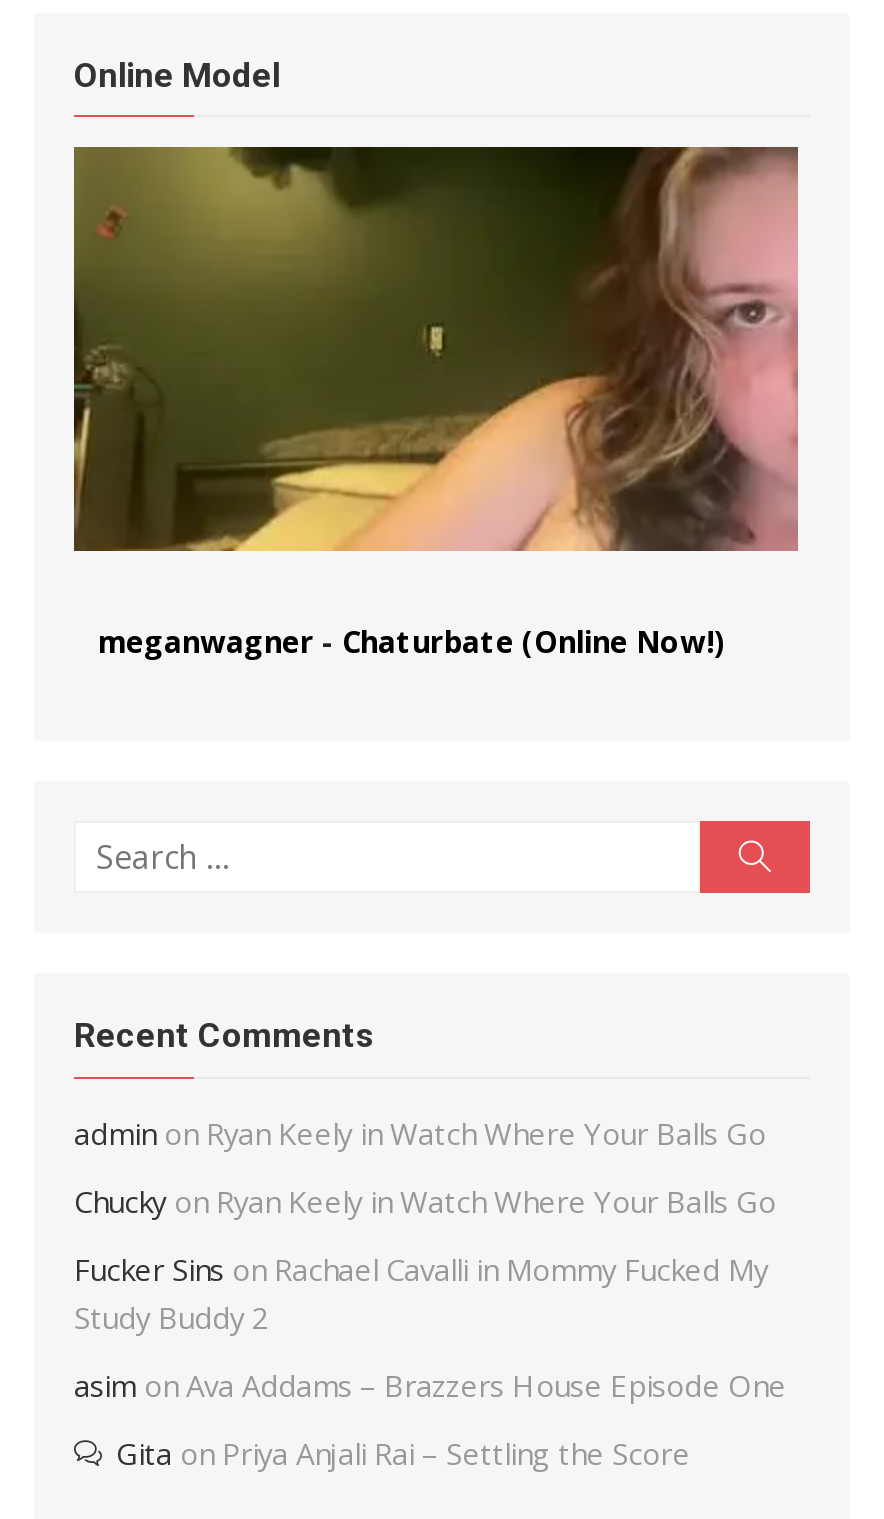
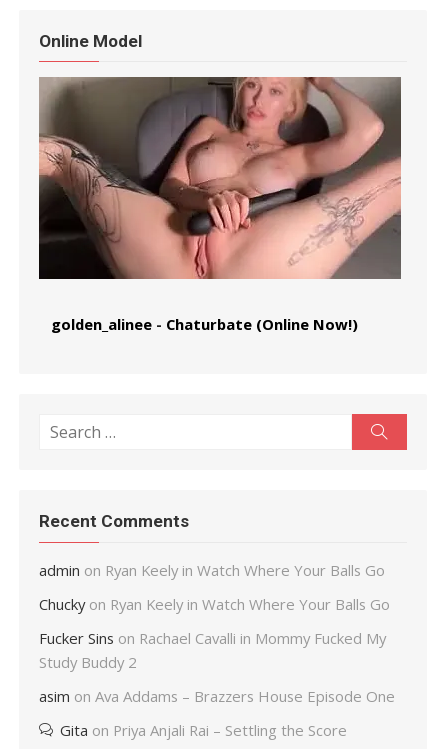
[72,145,798,661] [image] | meganwagner - Chaturbate (Online Now!) -> [38,76,402,334] [image] | golden_alinee - Chaturbate (Online Now!)

